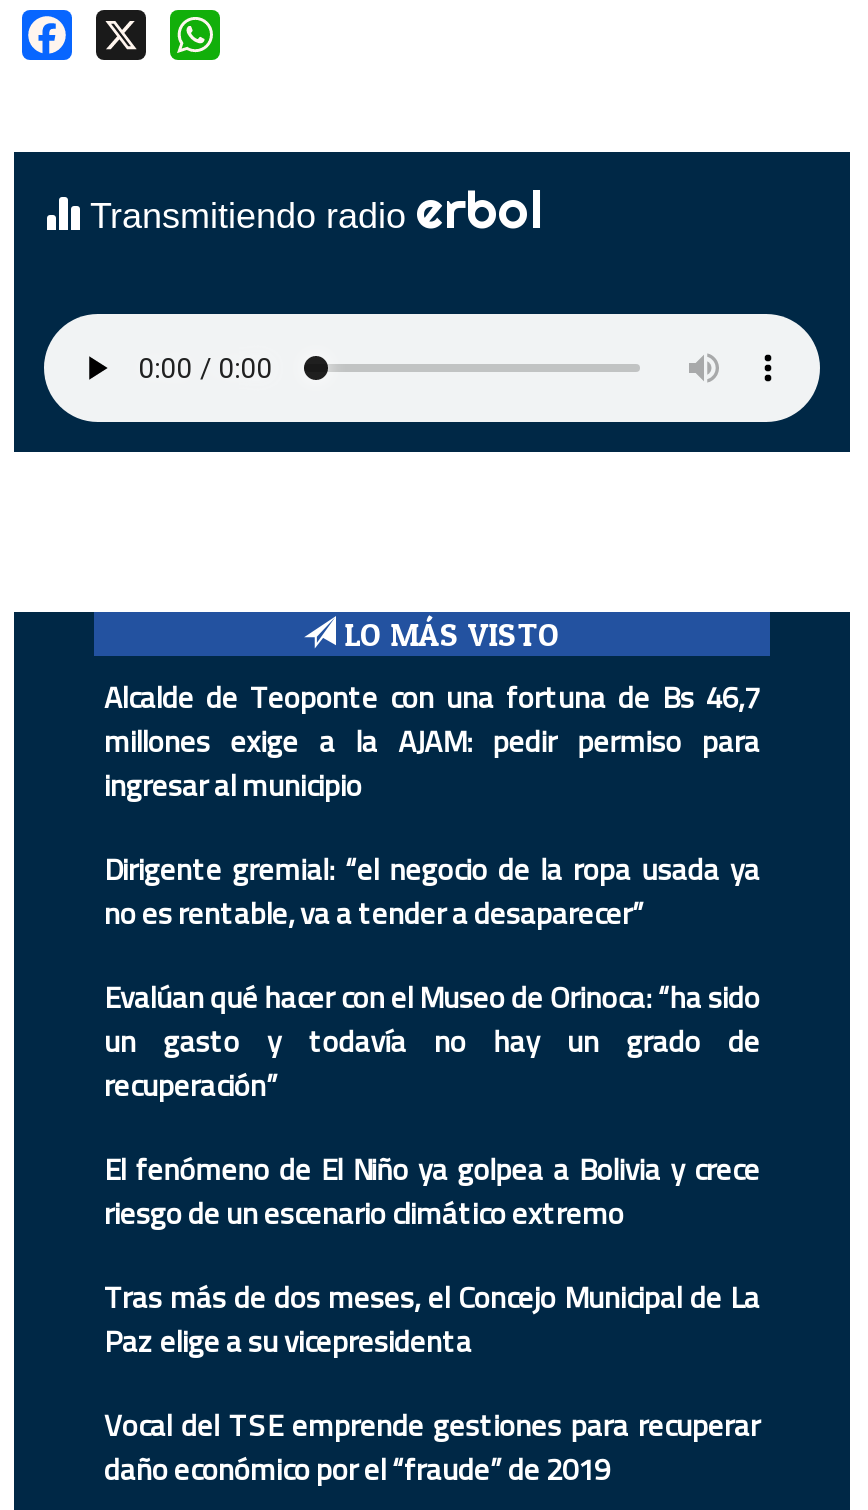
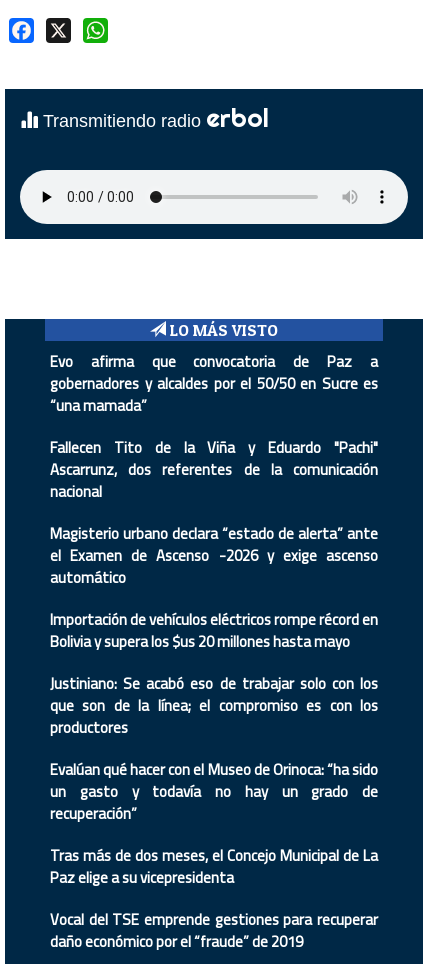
[104,668,760,942] Alcalde de Teoponte con una fortuna de Bs 46,7 | millones exige a la AJAM: pedir permiso para | ingresar al municipio | Dirigente gremial: “el negocio de la ropa usada ya | no es rentable, va a tender a desaparecer” -> [50,347,378,742] Evo afirma que convocatoria de Paz a | gobernadores y alcaldes por el 50/50 en Sucre es | “una mamada” | Fallecen Tito de la Viña y Eduardo "Pachi" | Ascarrunz, dos referentes de la comunicación | nacional | Magisterio urbano declara “estado de alerta” ante | el Examen de Ascenso -2026 y exige ascenso | automático | Importación de vehículos eléctricos rompe récord en | Bolivia y supera los $us 20 millones hasta mayo | Justiniano: Se acabó eso de trabajar solo con los | que son de la línea; el compromiso es con los | productores
moved [104,968,760,1070] -> [50,755,378,806]: Evalúan qué hacer con el Museo de Orinoca: “ha sido | un gasto y todavía no hay un grado de
[104,1140,760,1242] El fenómeno de El Niño ya golpea a Bolivia y crece | riesgo de un escenario climático extremo -> none

